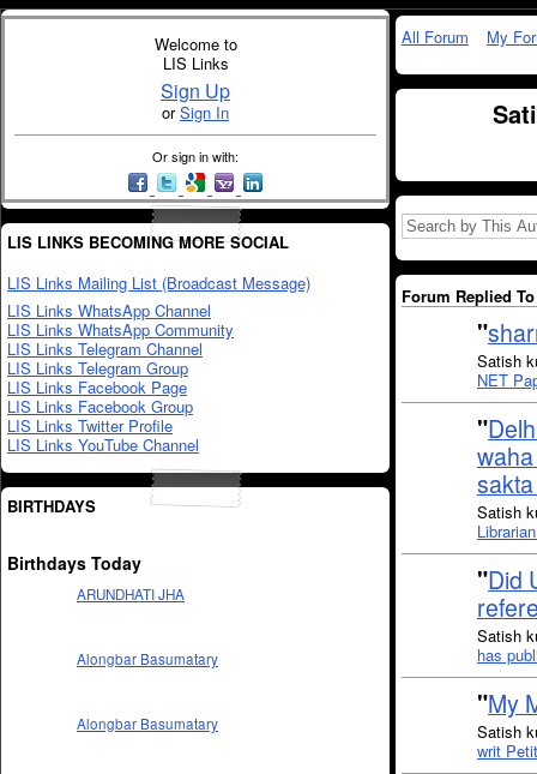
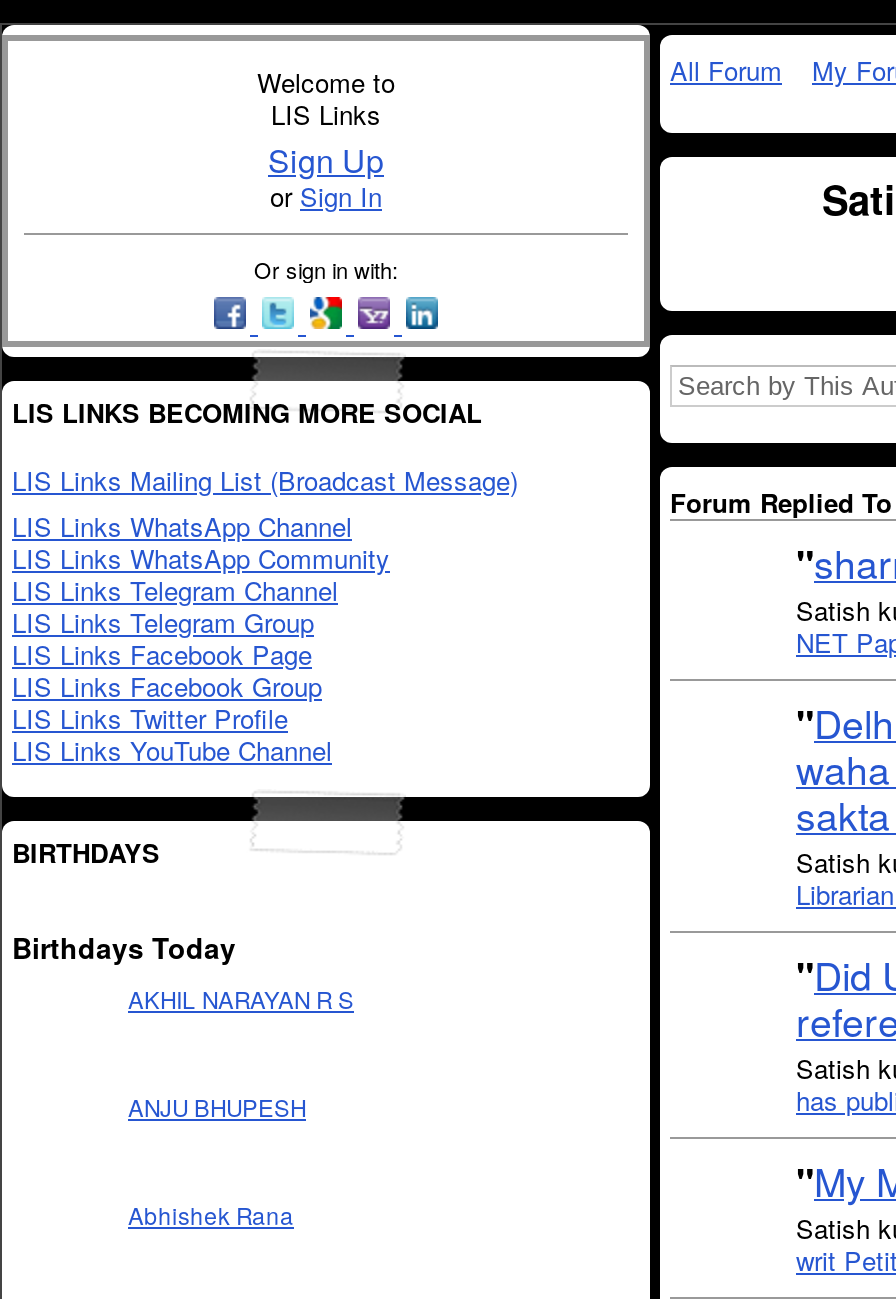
[77,585,185,604] ARUNDHATI JHA -> [128,983,354,1015] AKHIL NARAYAN R S
[77,649,218,669] Alongbar Basumatary -> [128,1091,306,1123] ANJU BHUPESH
[77,714,218,733] Alongbar Basumatary -> [128,1199,294,1231] Abhishek Rana

